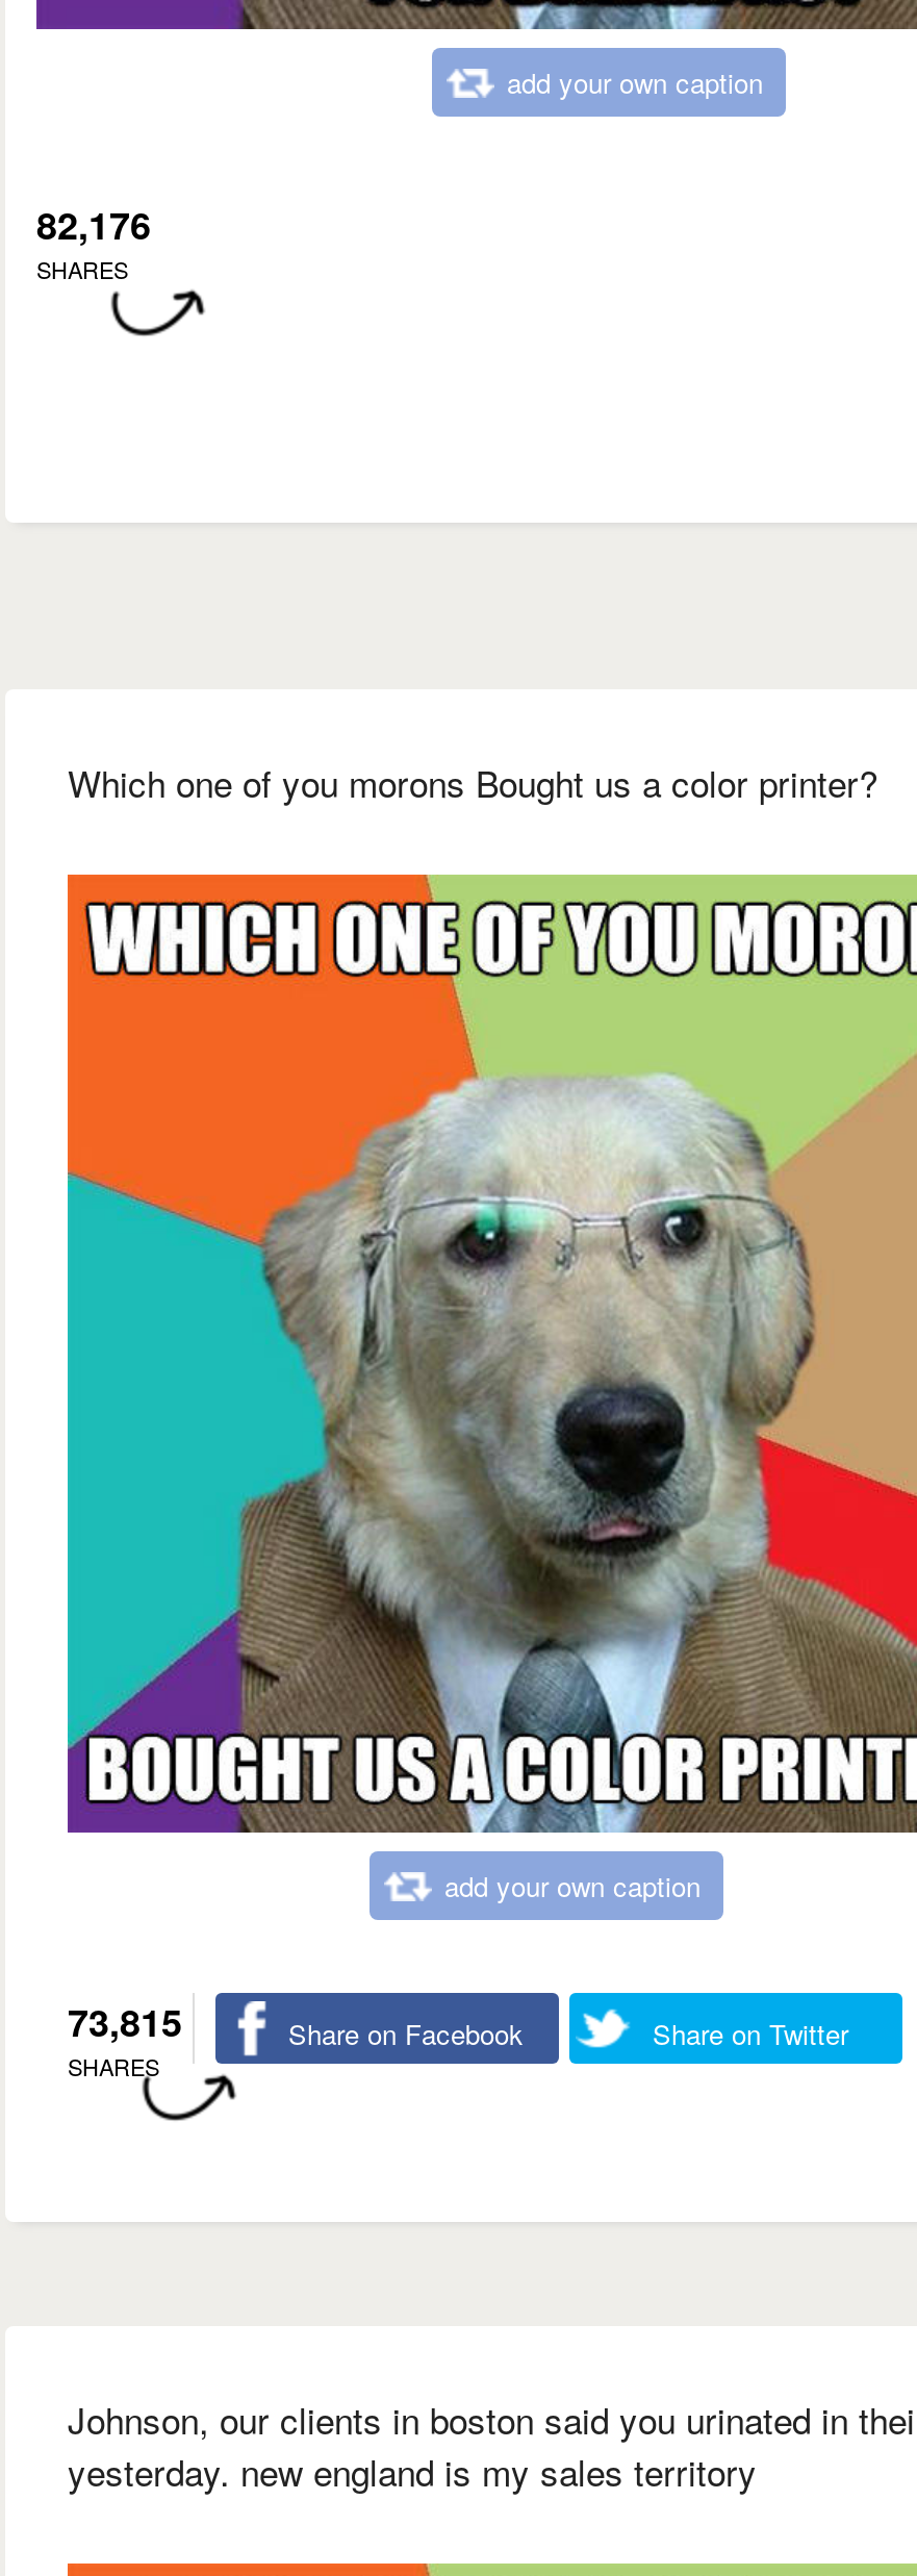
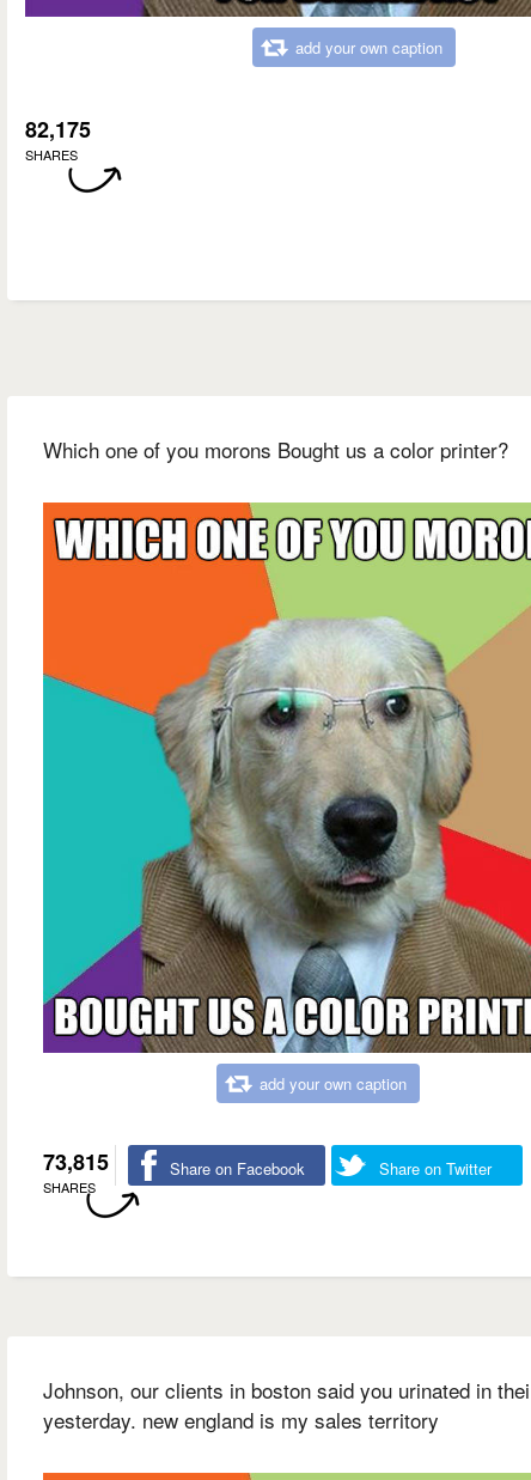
[36,198,151,252] 82,176 -> [25,114,91,145] 82,175

